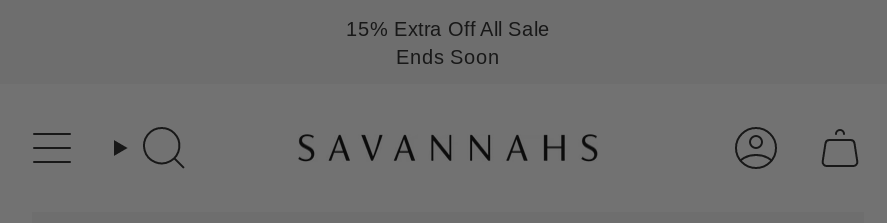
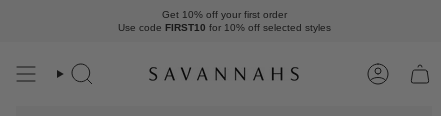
[346,17,550,67] 15% Extra Off All Sale | Ends Soon -> [117,8,330,32] Get 10% off your first order | Use code FIRST10 for 10% off selected styles

